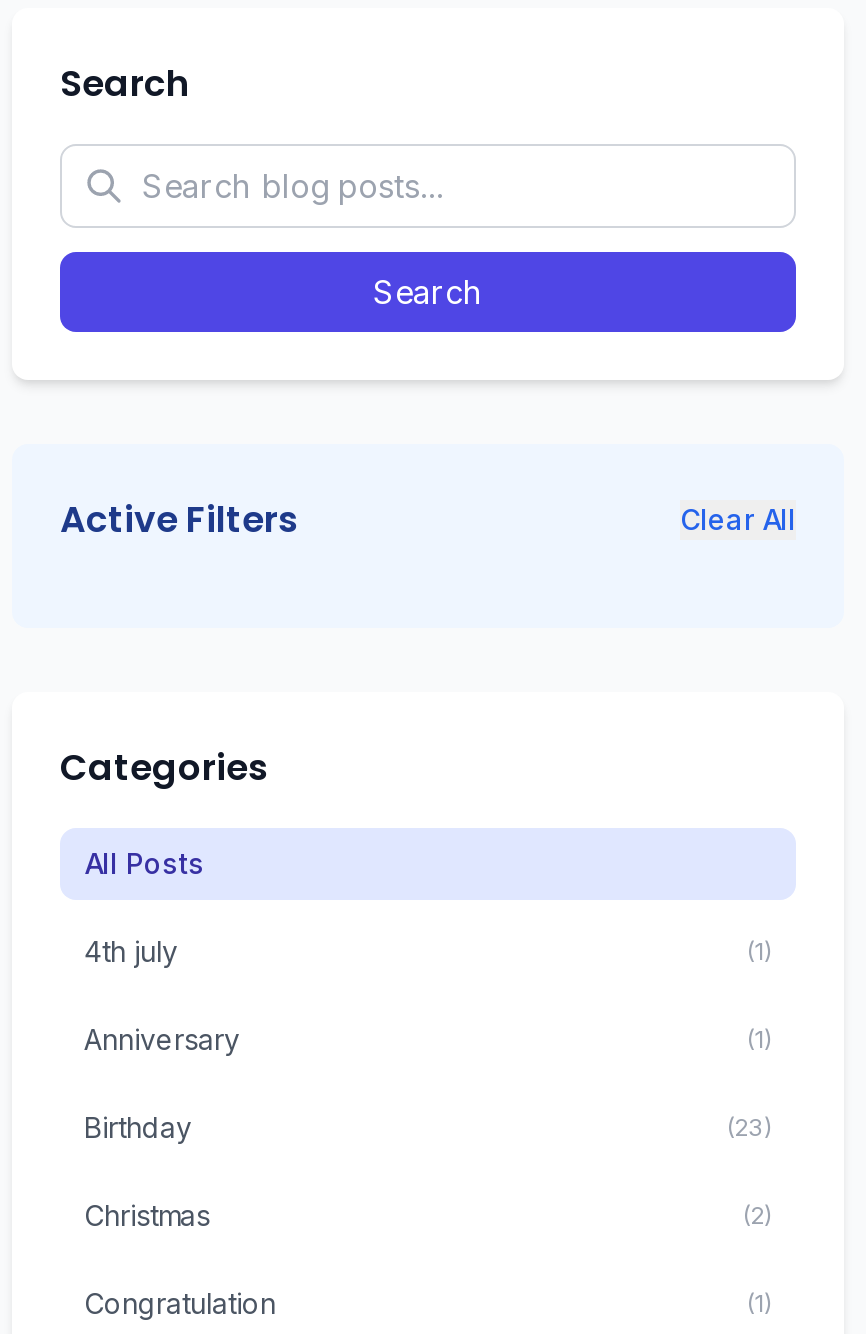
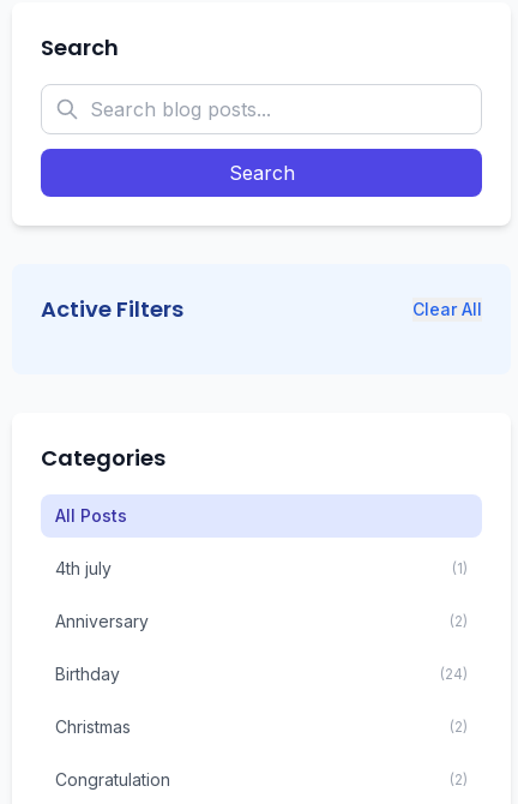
[746,1024,772,1054] (1) -> [450,612,468,630] (2)
[726,1112,772,1142] (23) -> [440,665,468,683] (24)
[746,1288,772,1318] (1) -> [450,770,468,788] (2)

